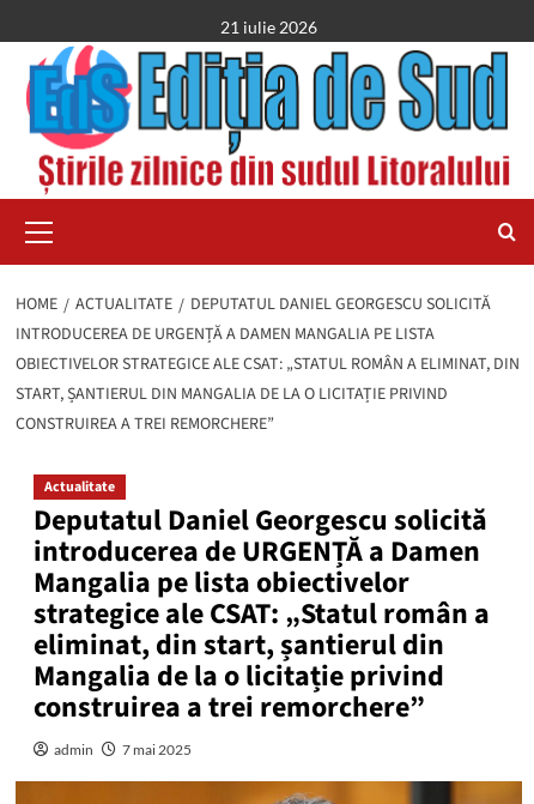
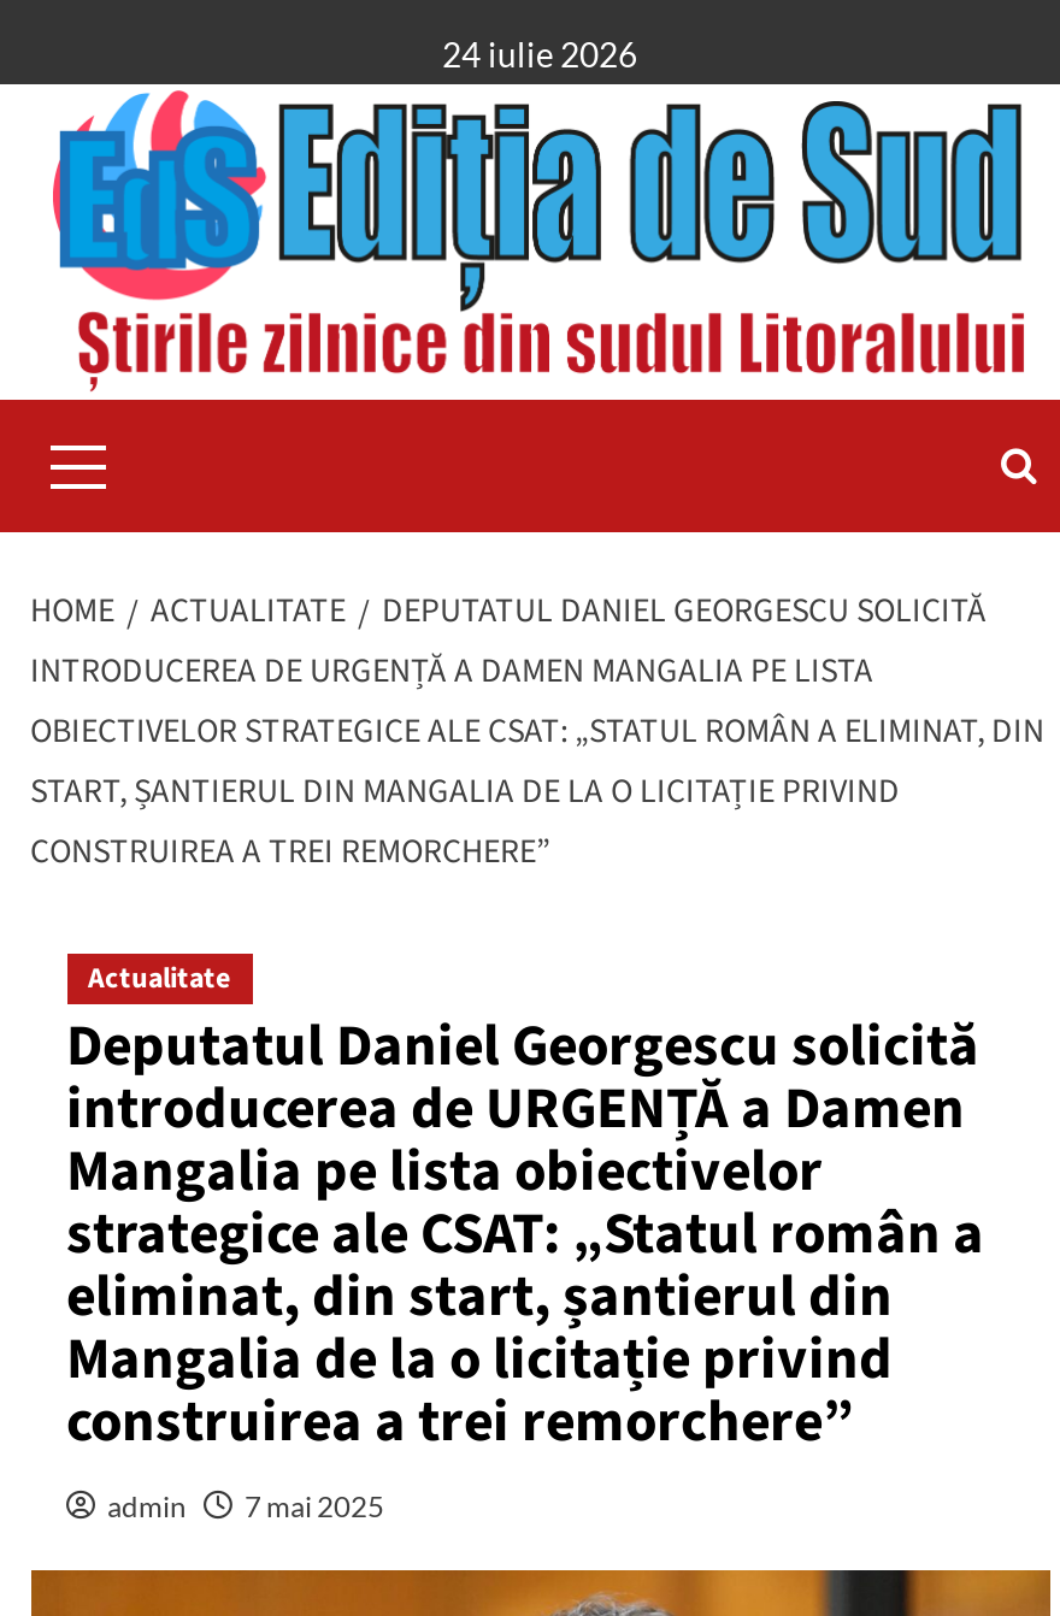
[220,17,317,37] 21 iulie 2026 -> [442,34,637,75] 24 iulie 2026

